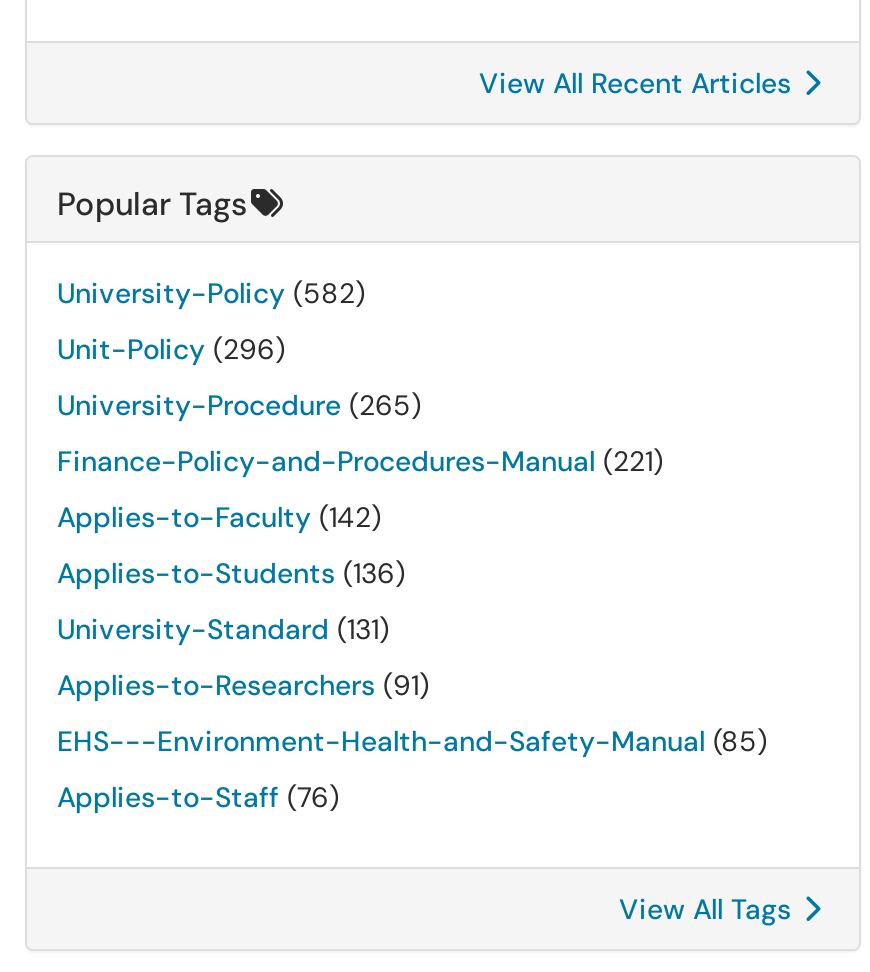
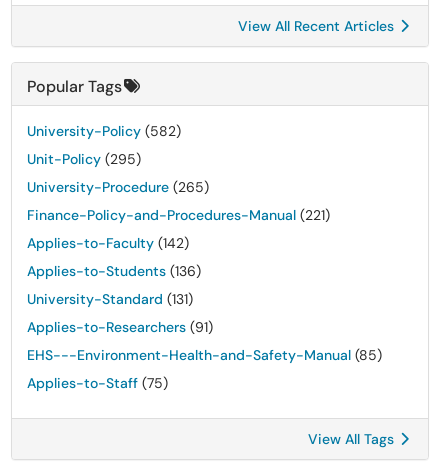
[57,331,285,367] Unit-Policy (296) -> [27,150,141,168] Unit-Policy (295)
[57,779,339,815] Applies-to-Staff (76) -> [27,374,168,392] Applies-to-Staff (75)

